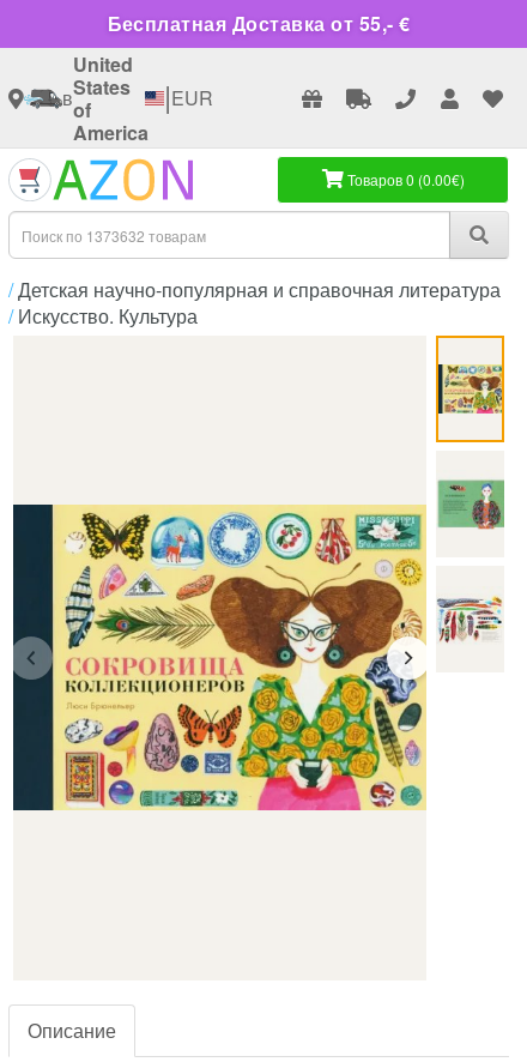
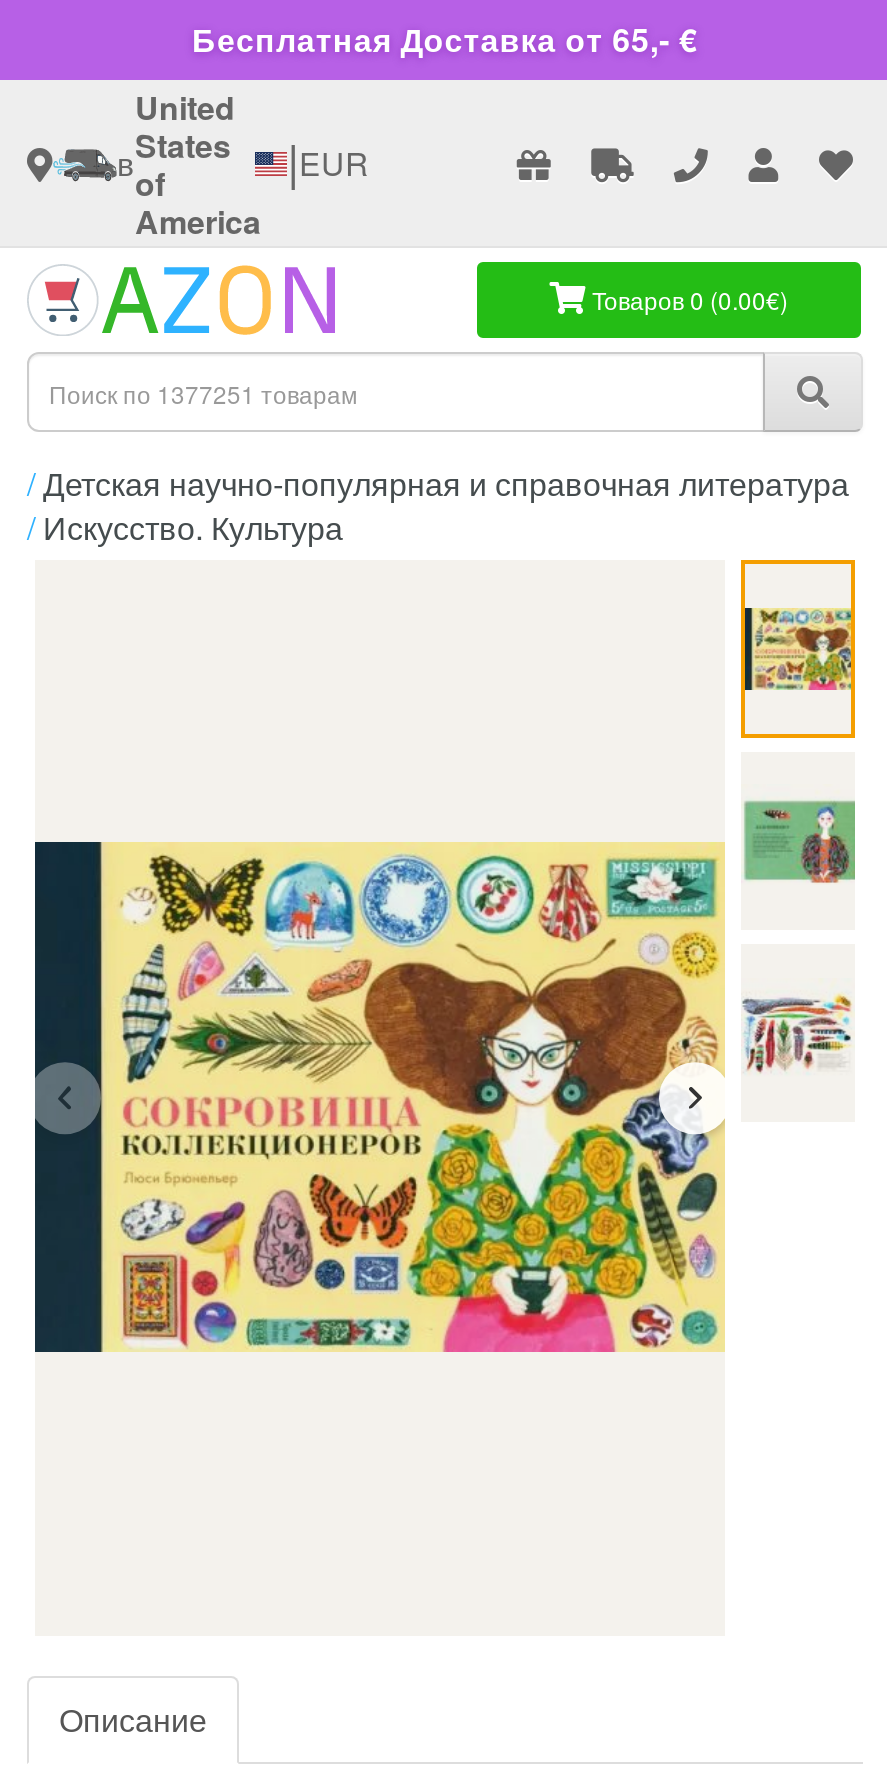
[107,10,410,37] Бесплатная Доставка от 55,- € -> [192,16,698,62] Бесплатная Доставка от 65,- €

